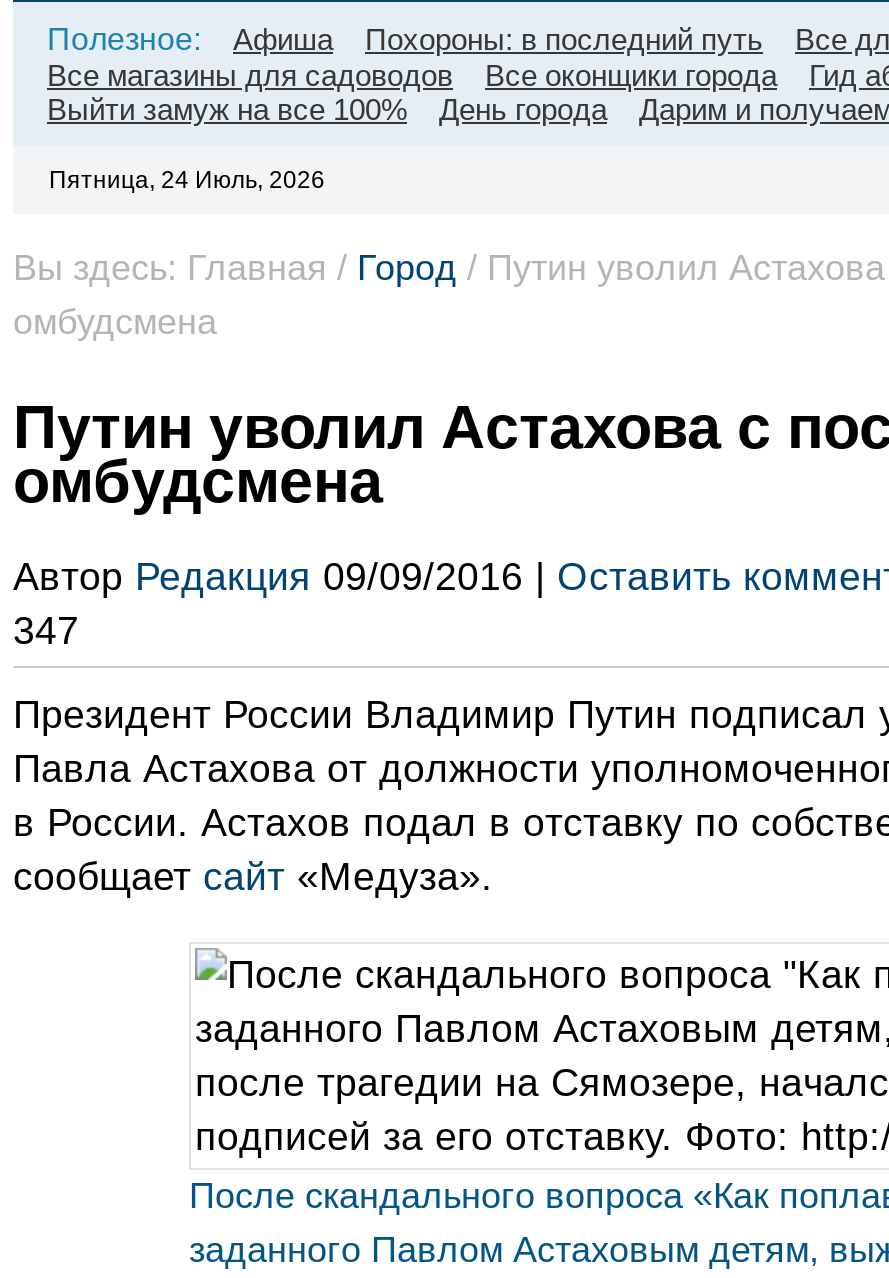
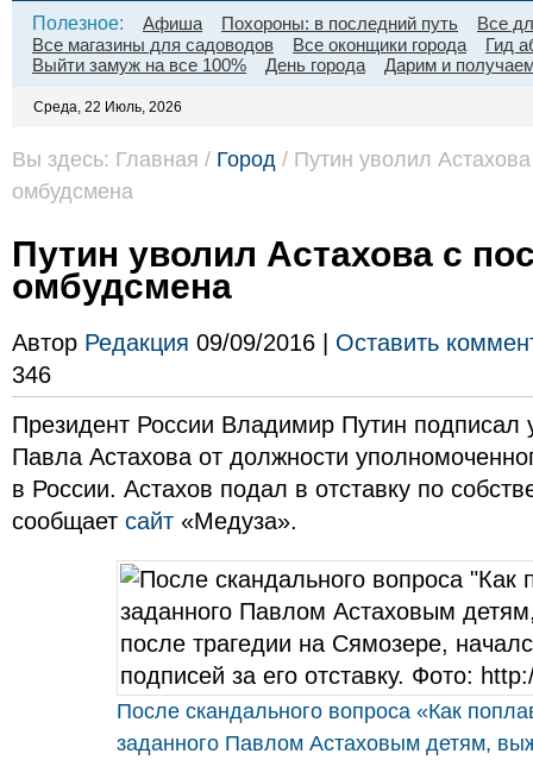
[49,166,325,194] Пятница, 24 Июль, 2026 -> [33,99,182,115] Среда, 22 Июль, 2026
[13,608,79,652] 347 -> [12,362,51,388] 346

